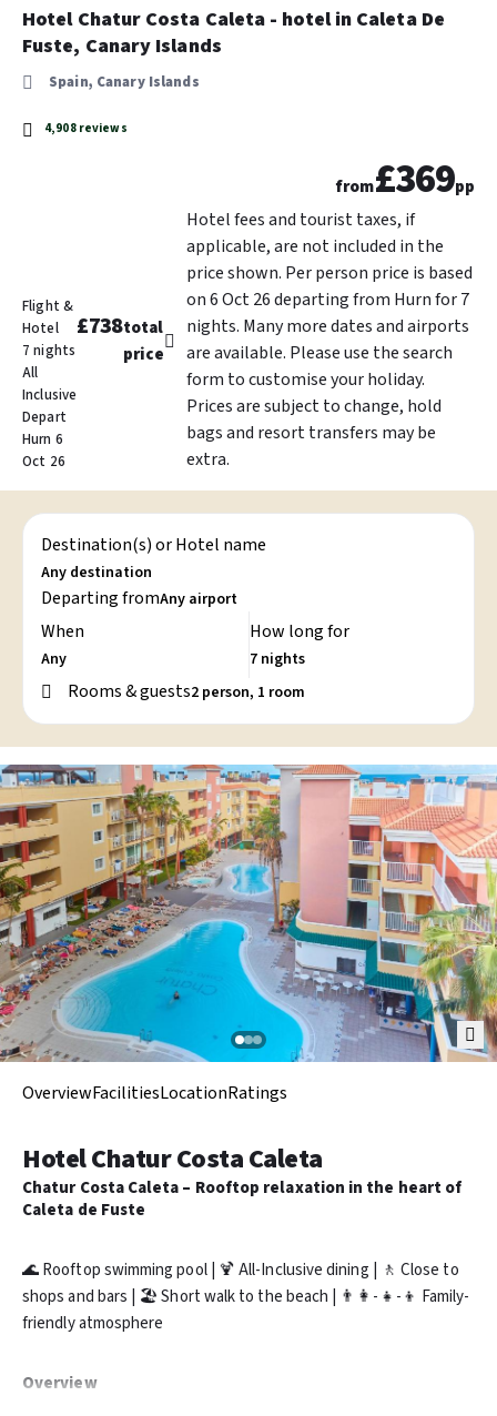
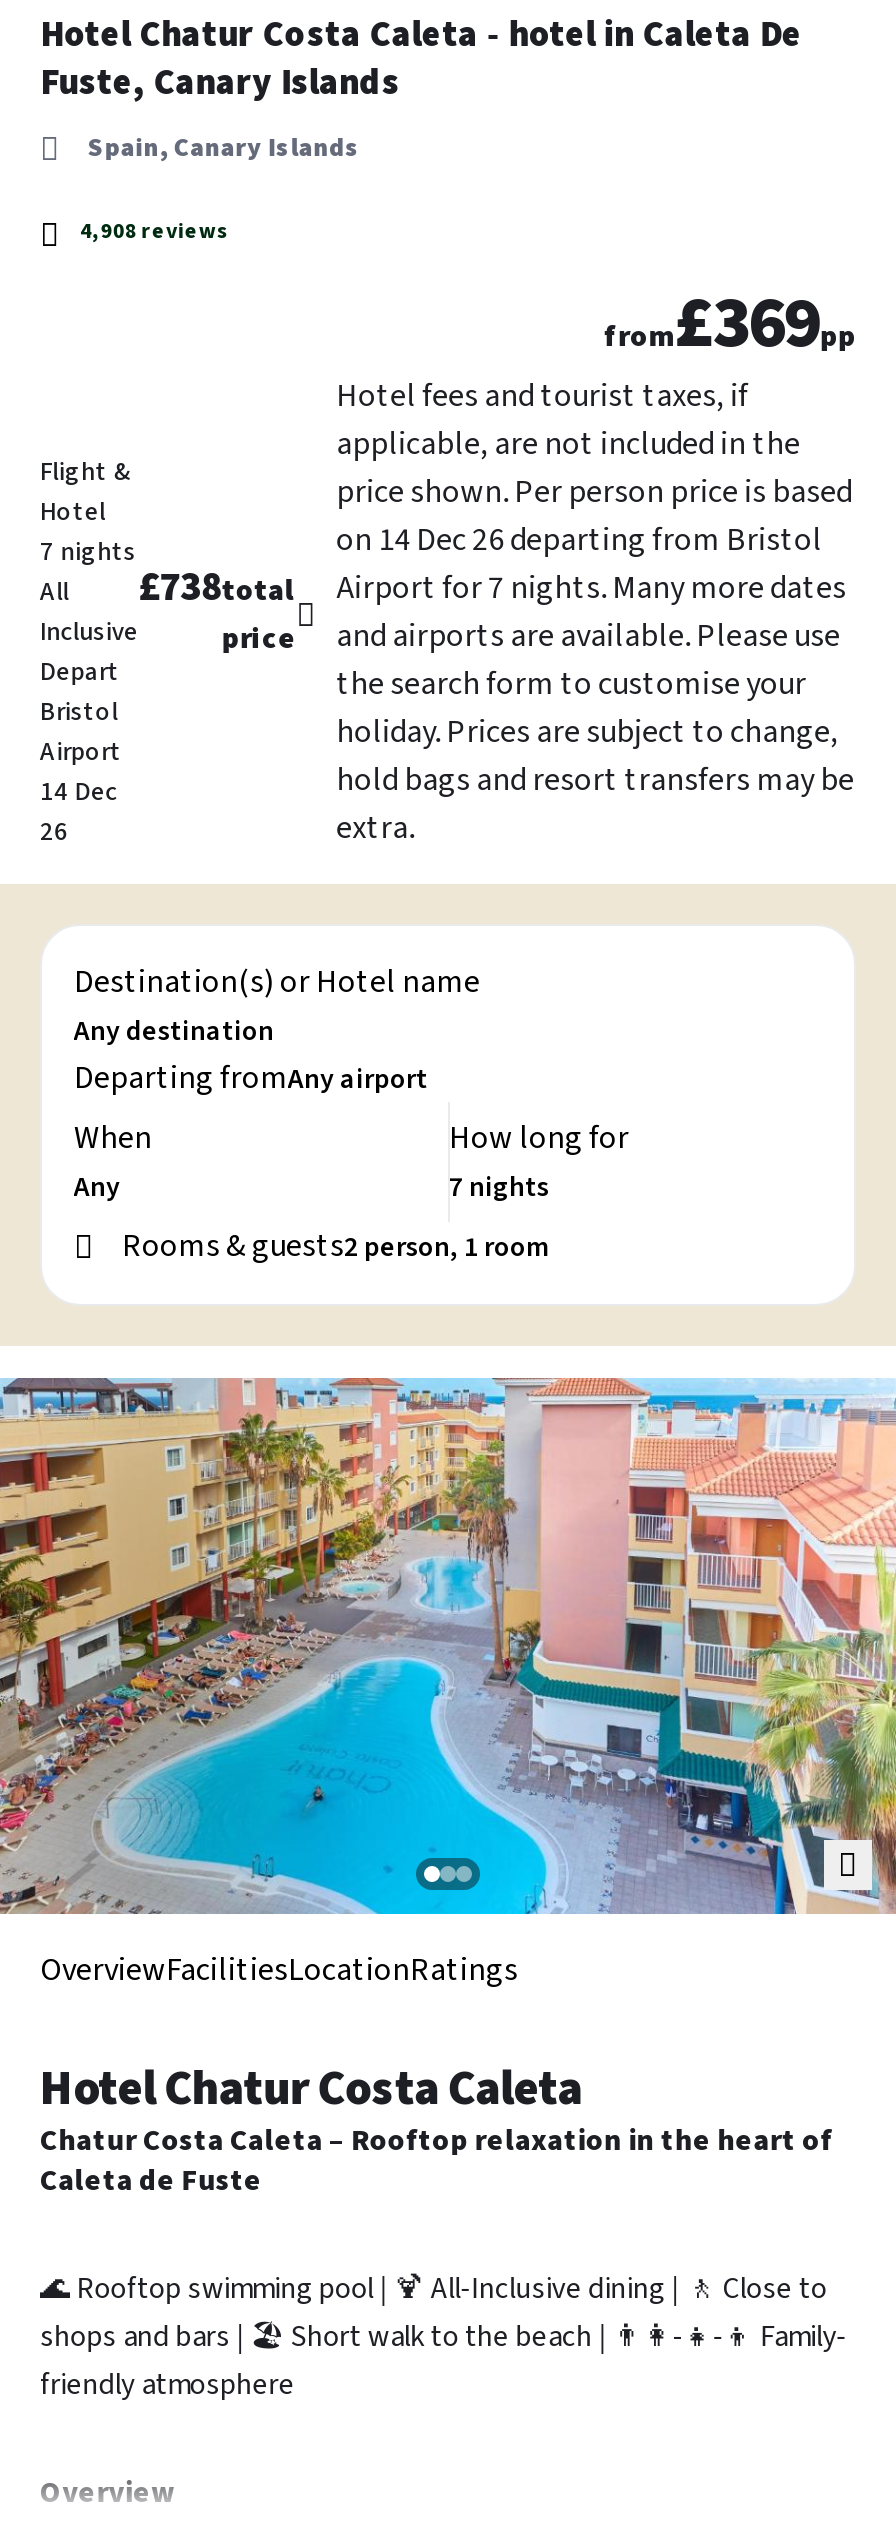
[187,288,469,445] on 6 Oct 26 departing from Hurn for 7 | nights. Many more dates and airports | are available. Please use the search | form to customise your holiday. | Prices are subject to change, hold | bags and resort transfers may be -> [336,518,854,802] on 14 Dec 26 departing from Bristol | Airport for 7 nights. Many more dates | and airports are available. Please use | the search form to customise your | holiday. Prices are subject to change, | hold bags and resort transfers may be
moved [22,296,73,316] -> [40,454,132,490]: Flight &
moved [22,319,75,383] -> [40,494,136,610]: Hotel | 7 nights | All
moved [22,385,77,405] -> [40,614,138,650]: Inclusive
moved [22,407,66,427] -> [40,654,120,690]: Depart
[22,430,65,472] Hurn 6 | Oct 26 -> [40,694,122,850] Bristol | Airport | 14 Dec | 26

